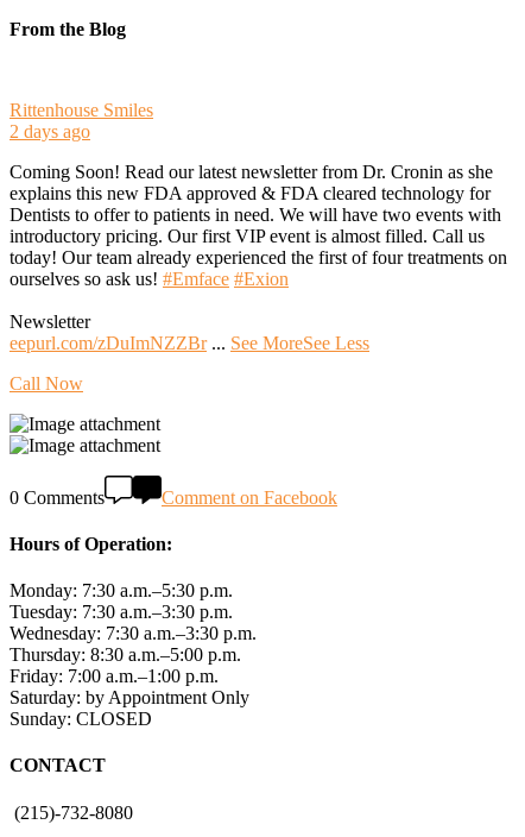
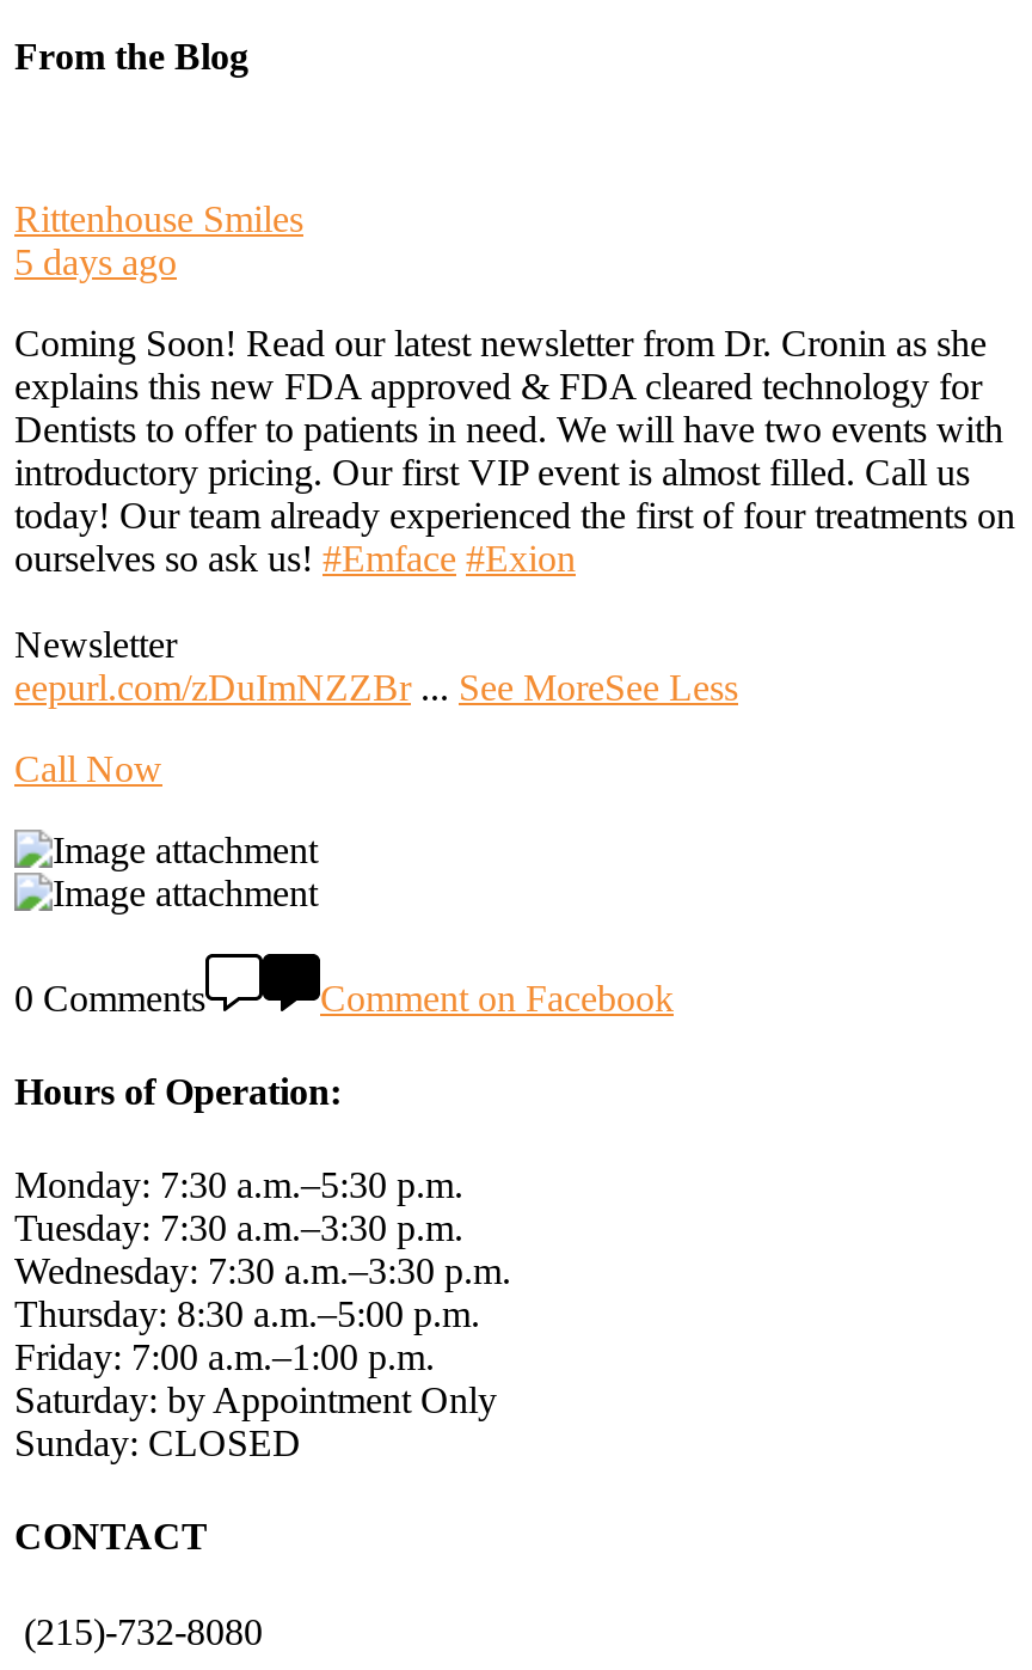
[10,121,90,141] 2 days ago -> [14,240,177,281] 5 days ago

